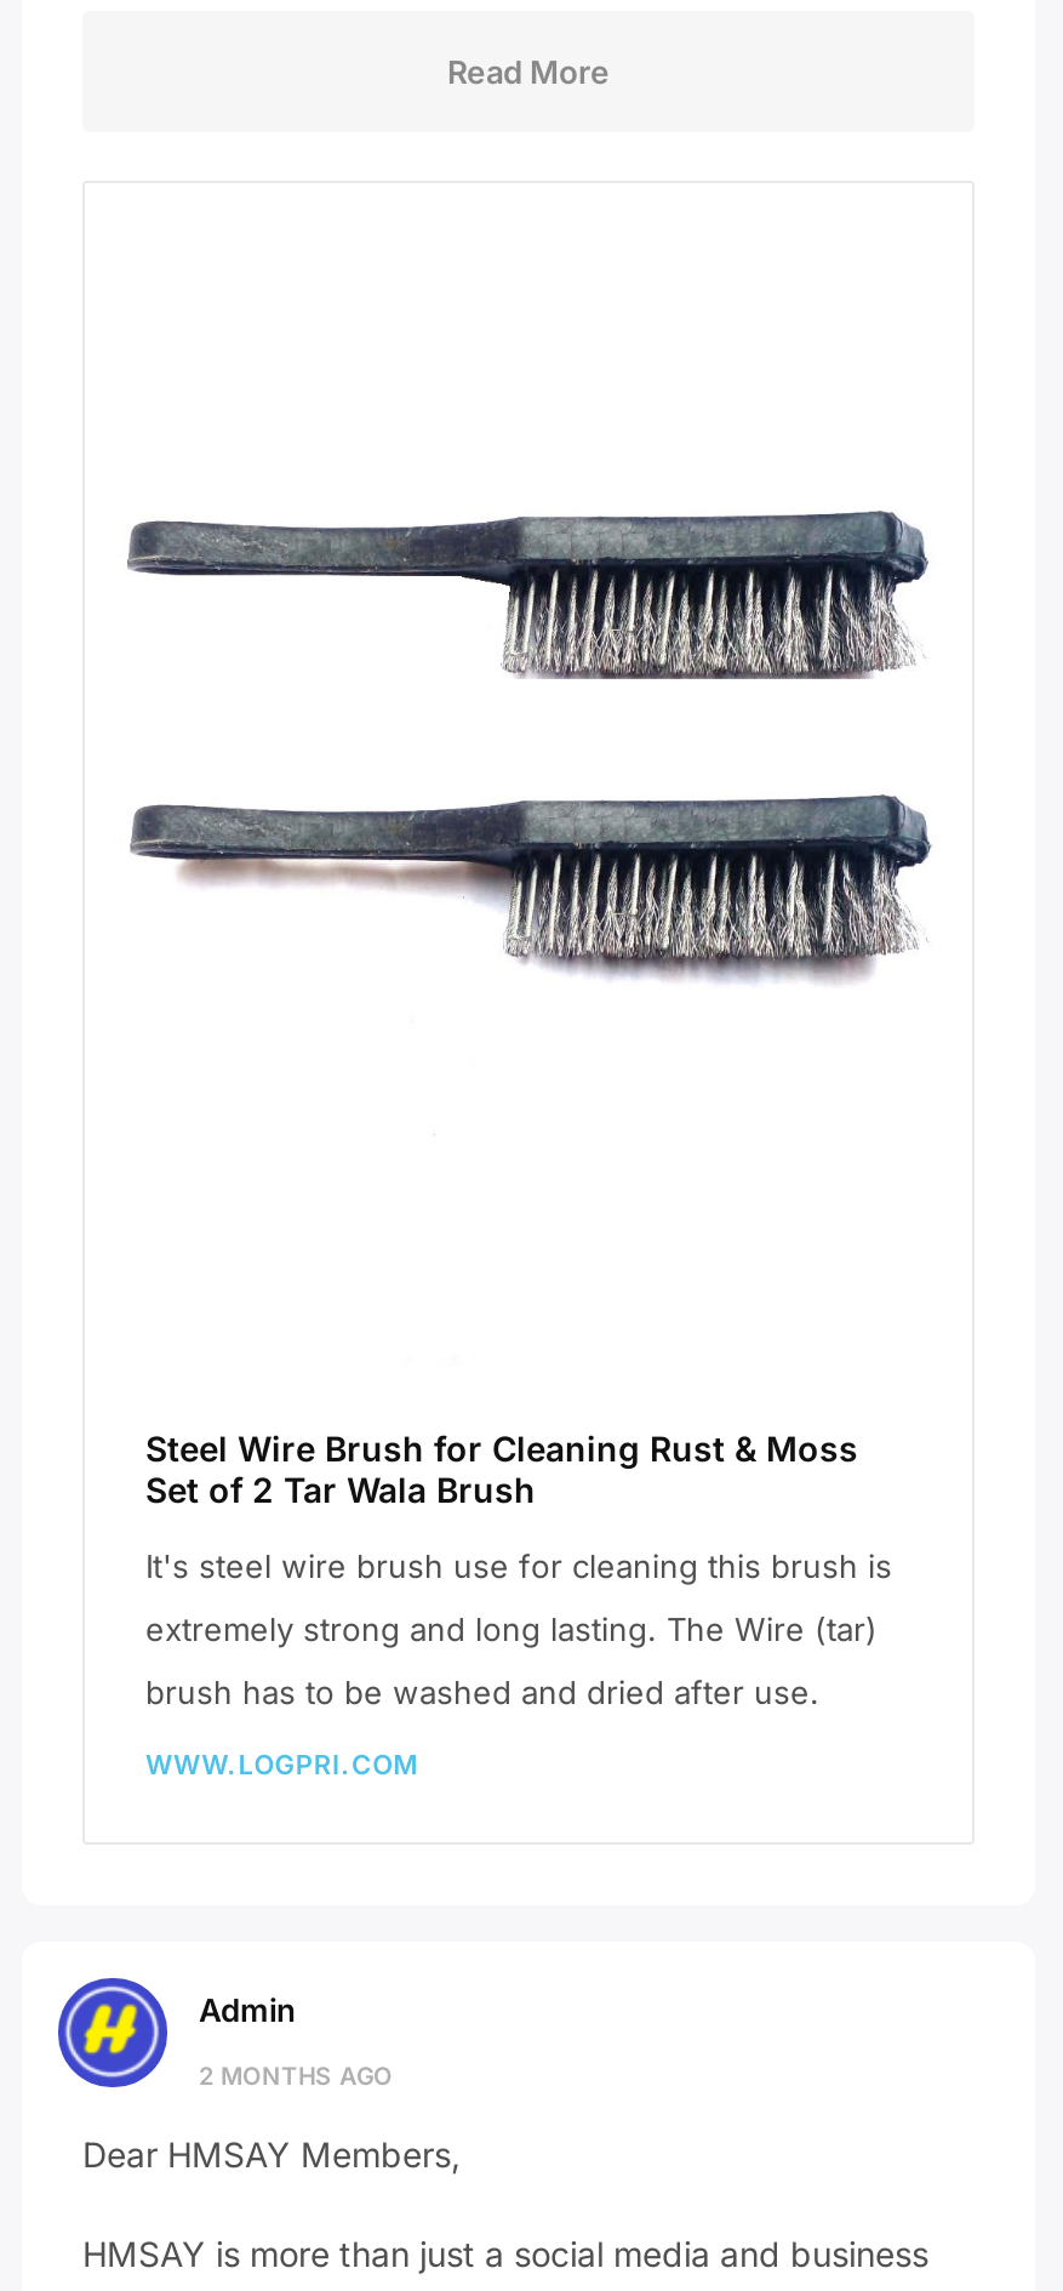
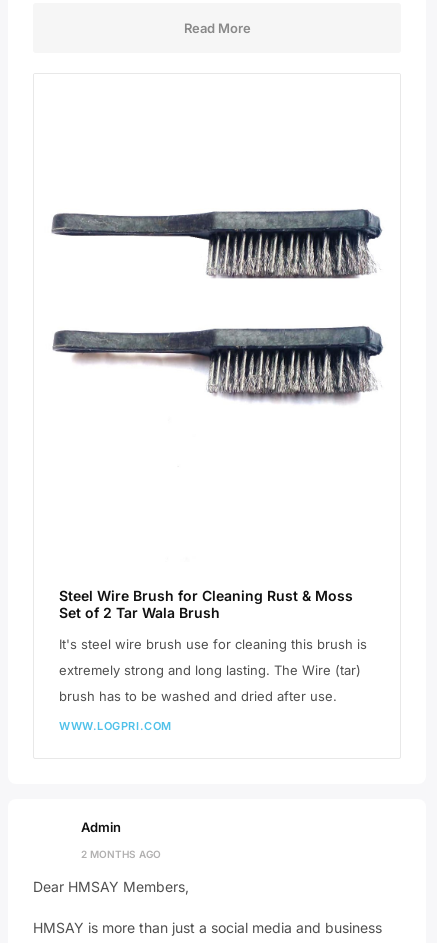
[56,1976,170,2090] [image] -> none

